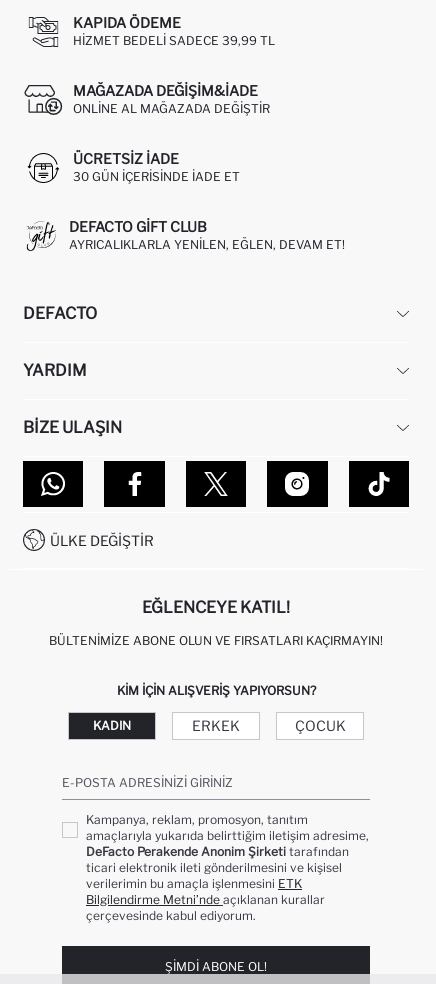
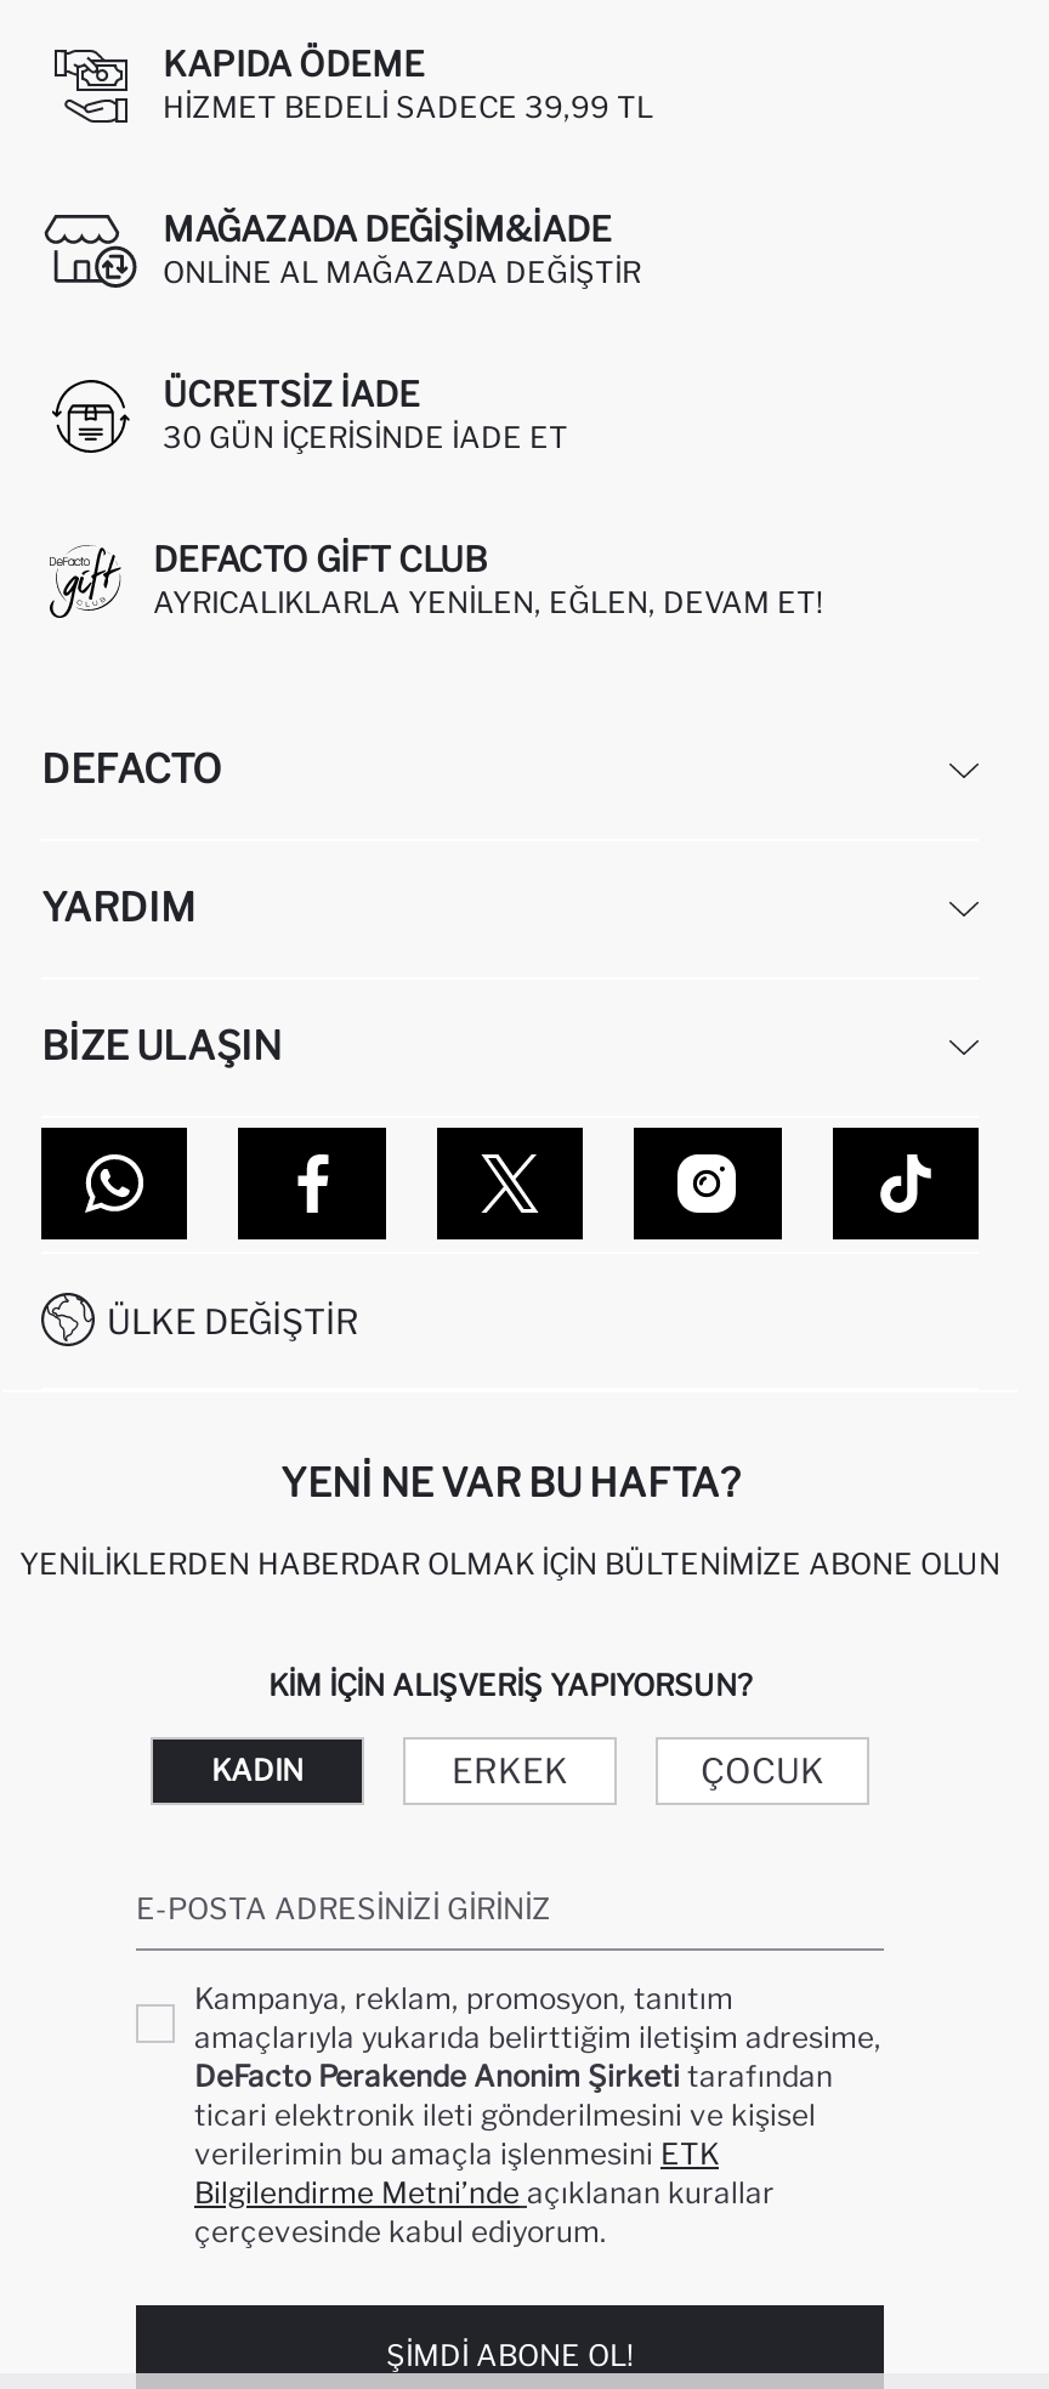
[142,598,290,617] EĞLENCEYE KATIL! -> [280,1460,739,1506] YENI NE VAR BU HAFTA?
[49,633,383,648] BÜLTENIMIZE ABONE OLUN VE FIRSATLARI KAÇIRMAYIN! -> [19,1545,1000,1581] YENILIKLERDEN HABERDAR OLMAK İÇIN BÜLTENIMIZE ABONE OLUN

